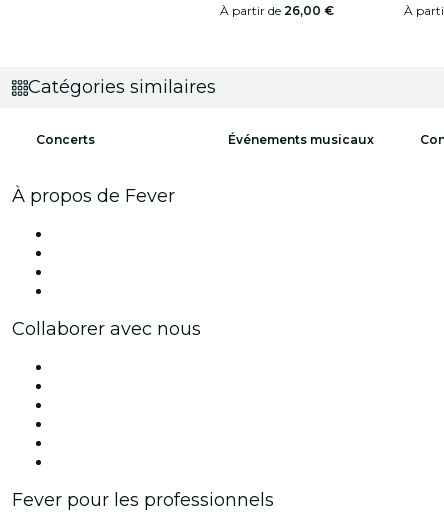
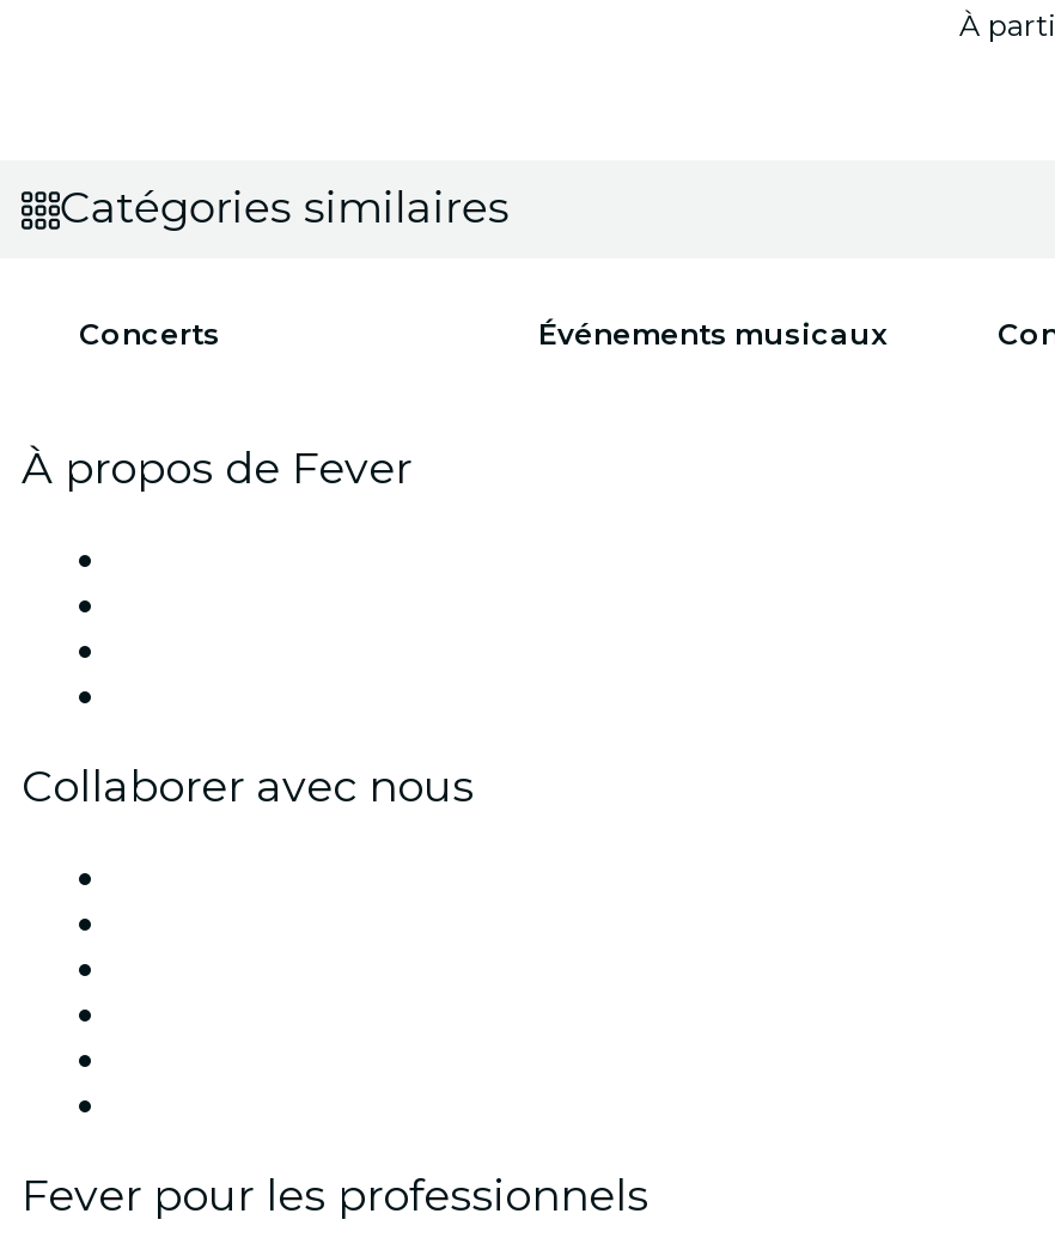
[220,3,334,18] À partir de 26,00 € -> none

